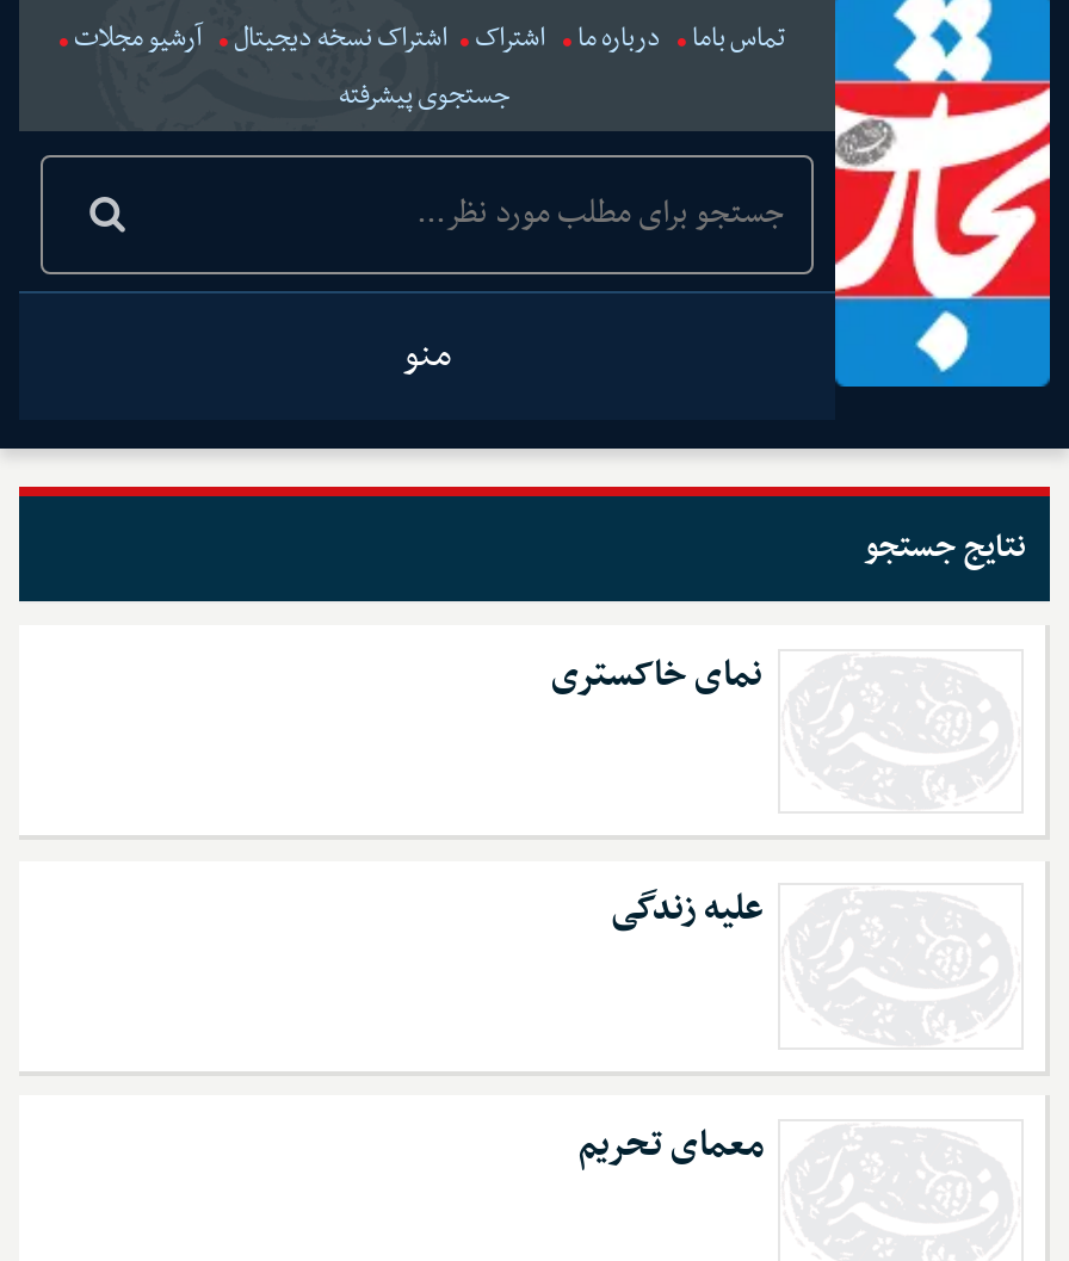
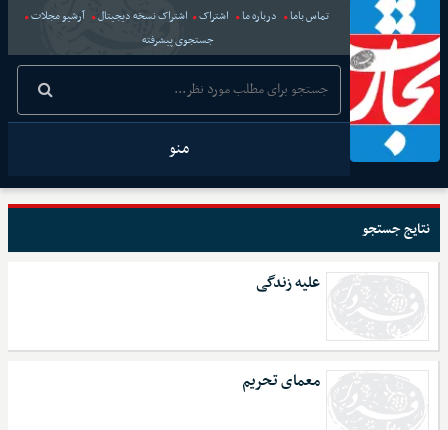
[551,643,764,705] نمای خاکستری -> none

